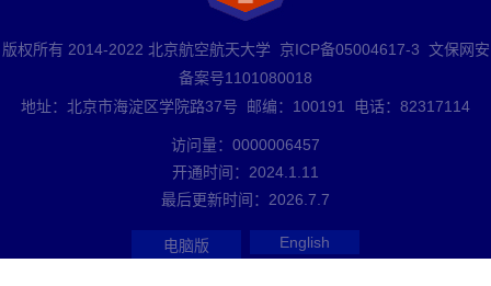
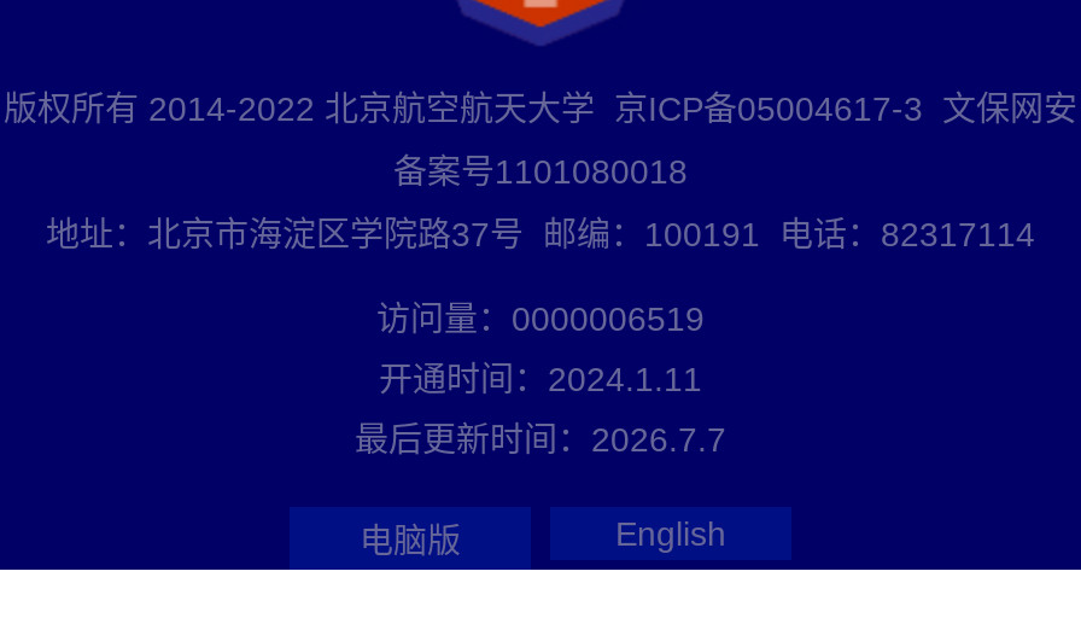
[171,136,320,154] 访问量：0000006457 -> [376,300,705,338] 访问量：0000006519

